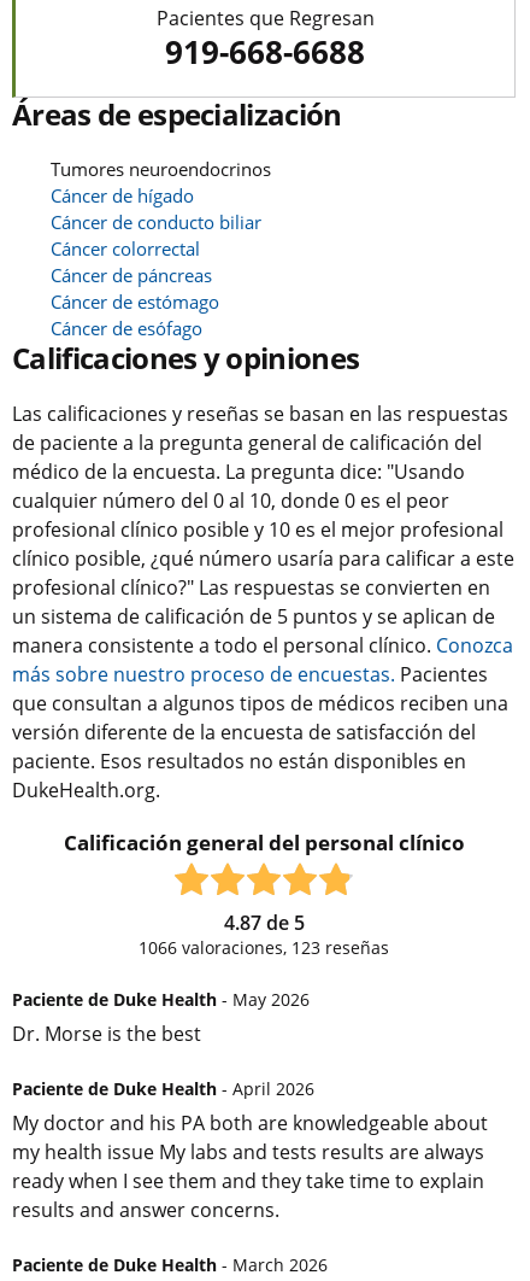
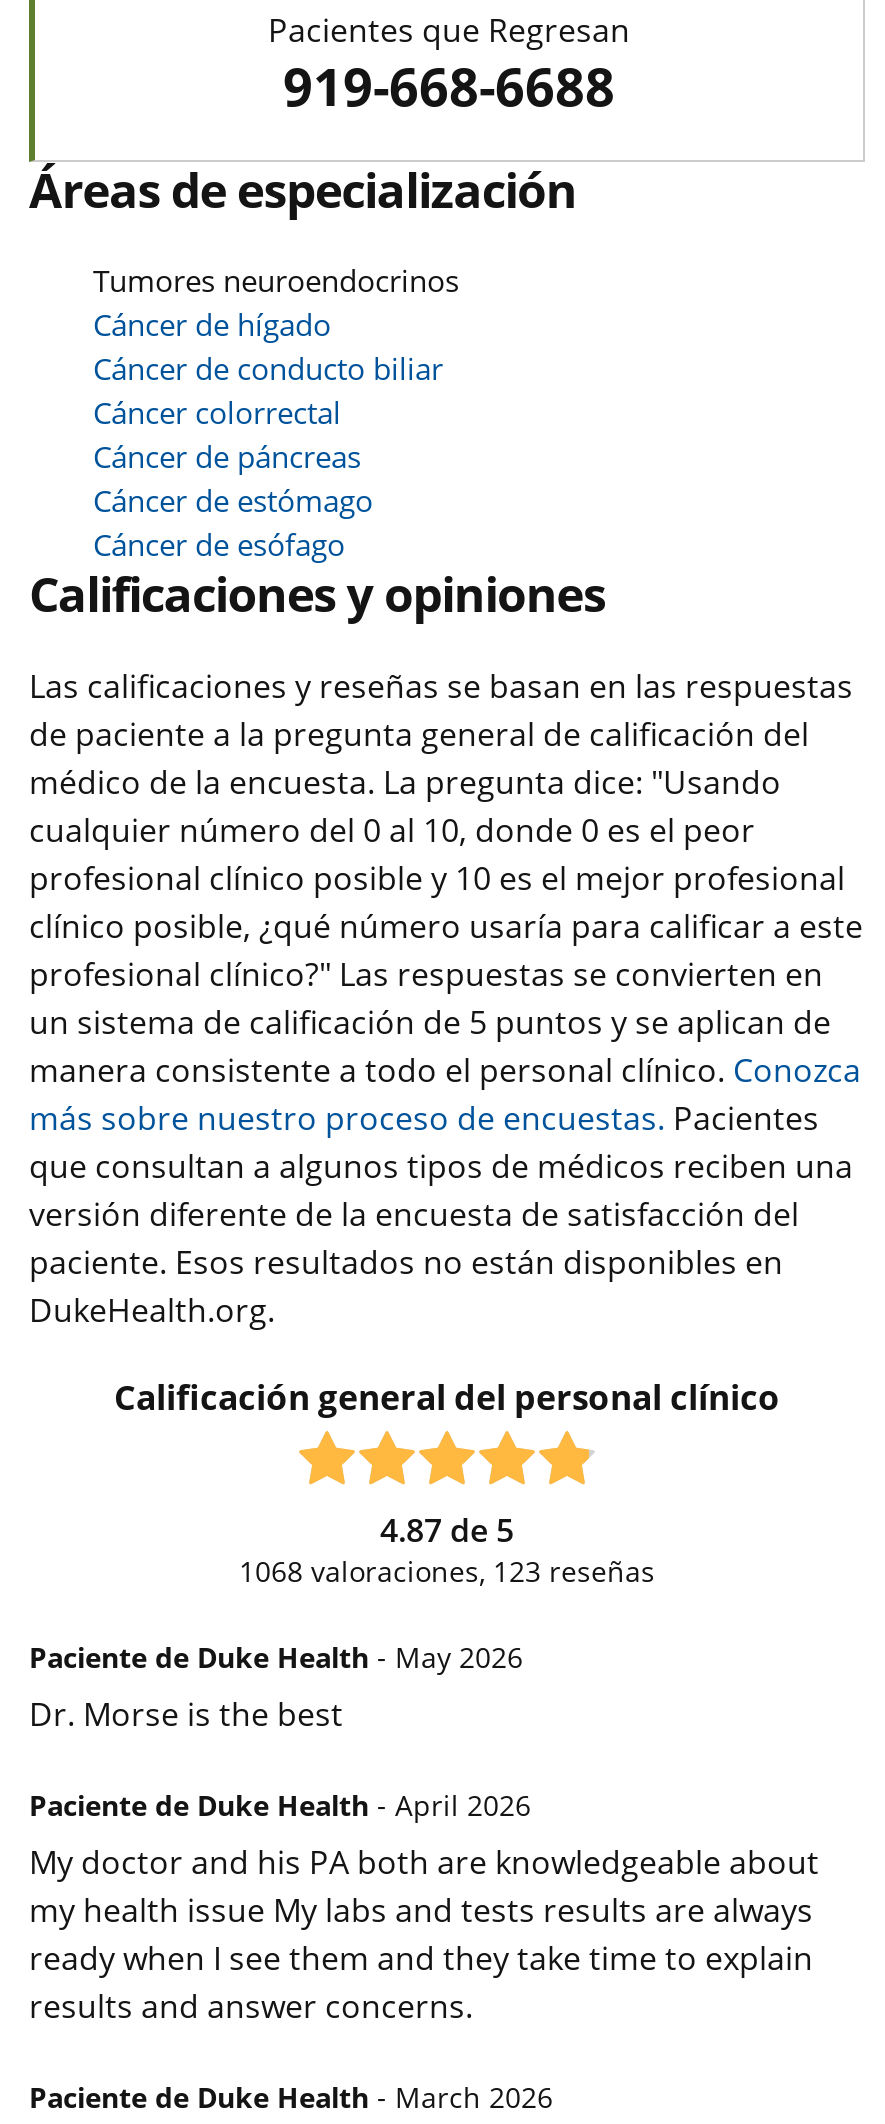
[139,936,389,959] 1066 valoraciones, 123 reseñas -> [239,1552,655,1590] 1068 valoraciones, 123 reseñas

